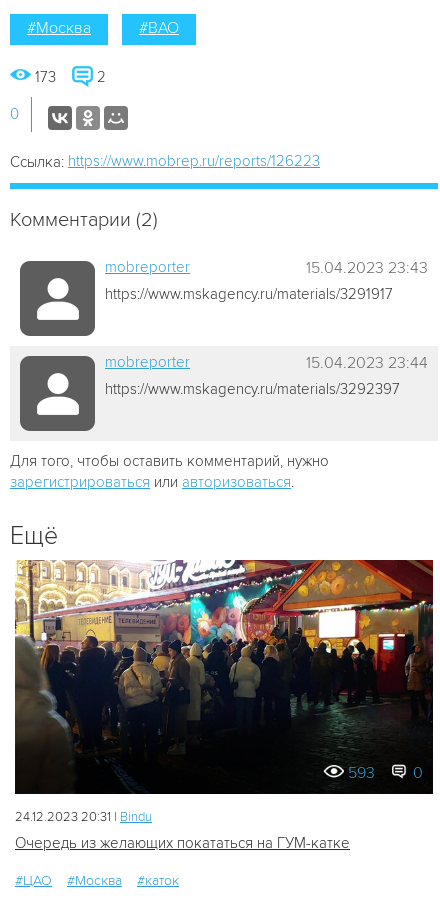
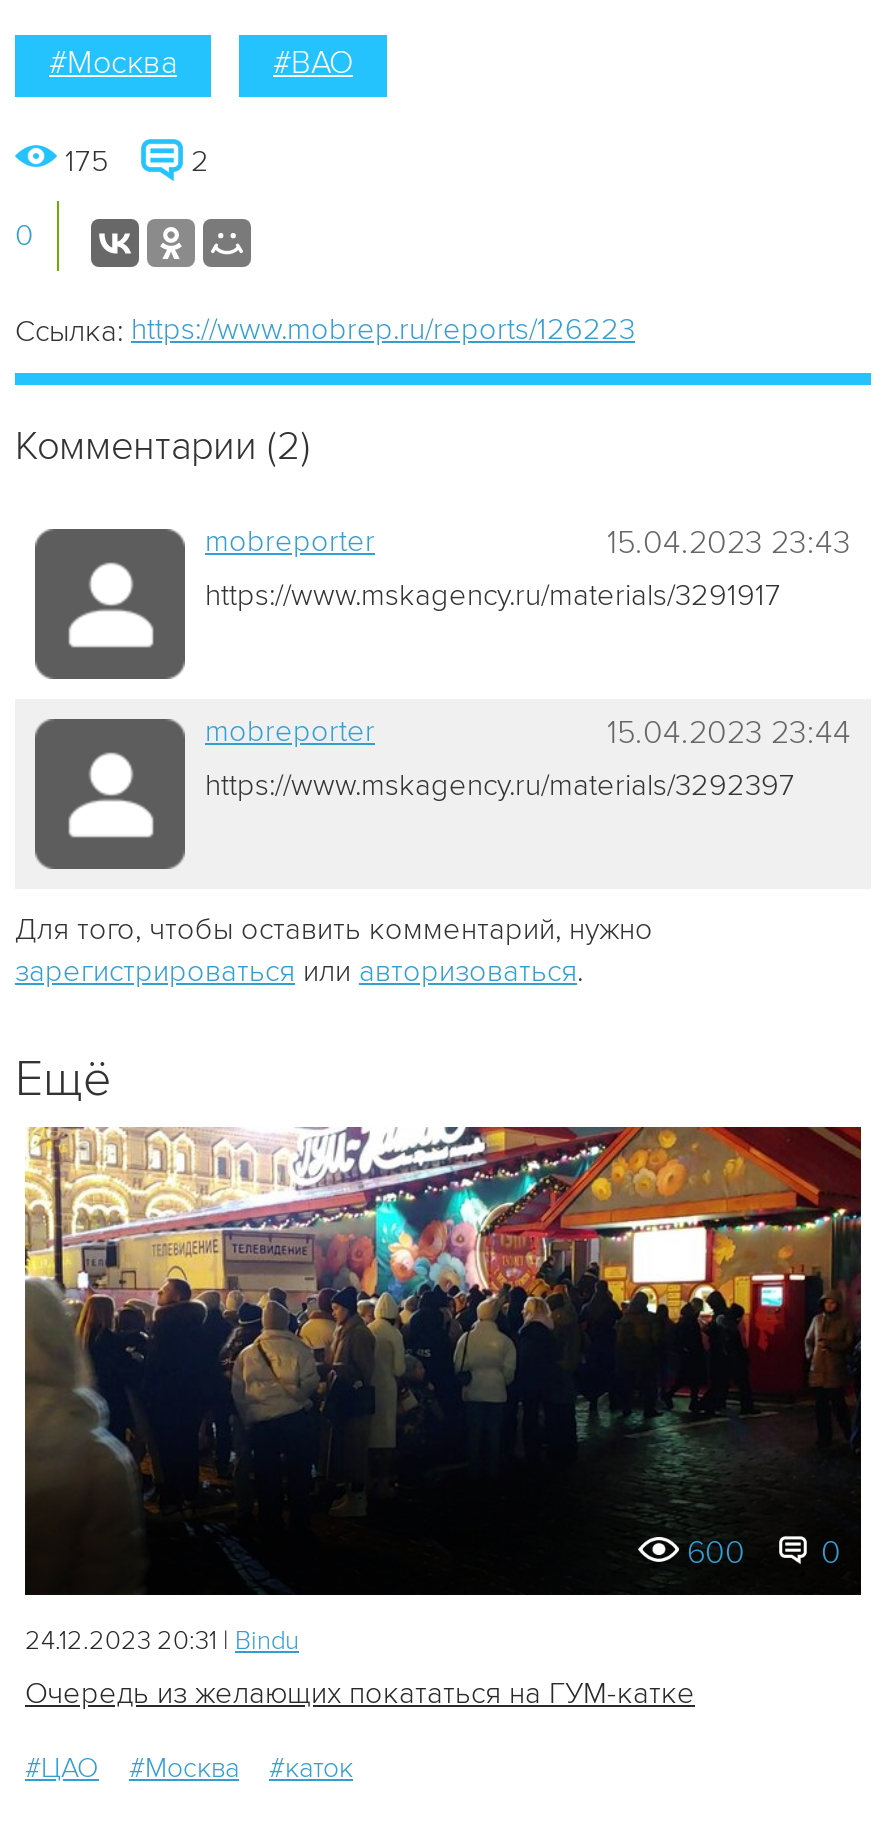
[35,68,56,86] 173 -> [65,142,109,178] 175
[348,763,423,783] 593 0 -> [687,1533,841,1573] 600 0

